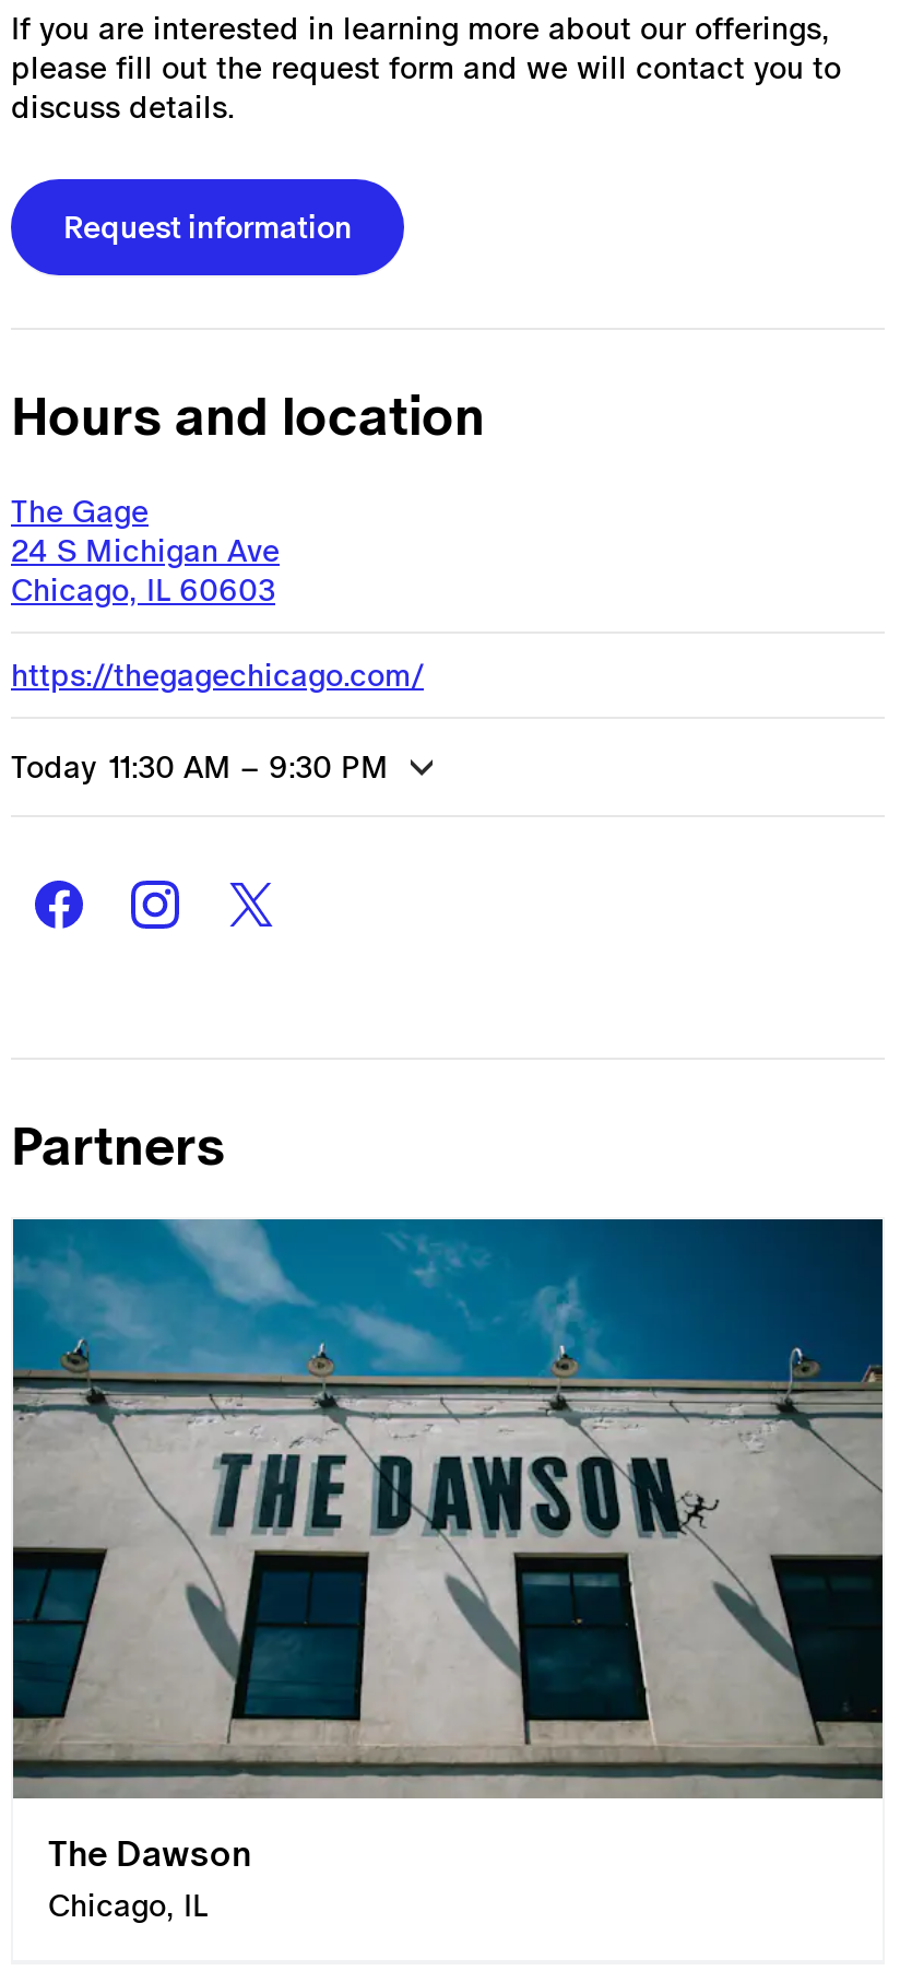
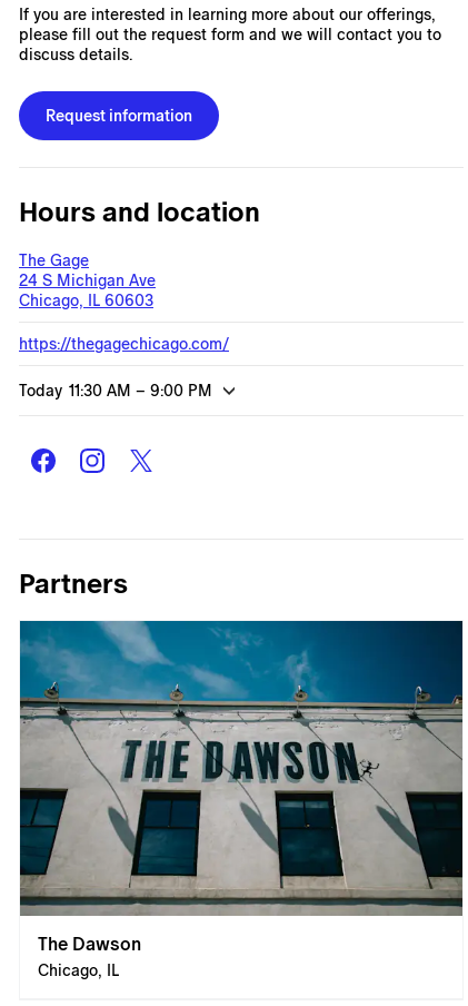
[11,750,389,785] Today 11:30 AM – 9:30 PM -> [19,382,212,400] Today 11:30 AM – 9:00 PM

